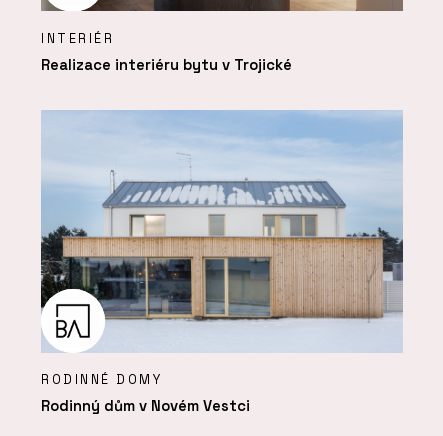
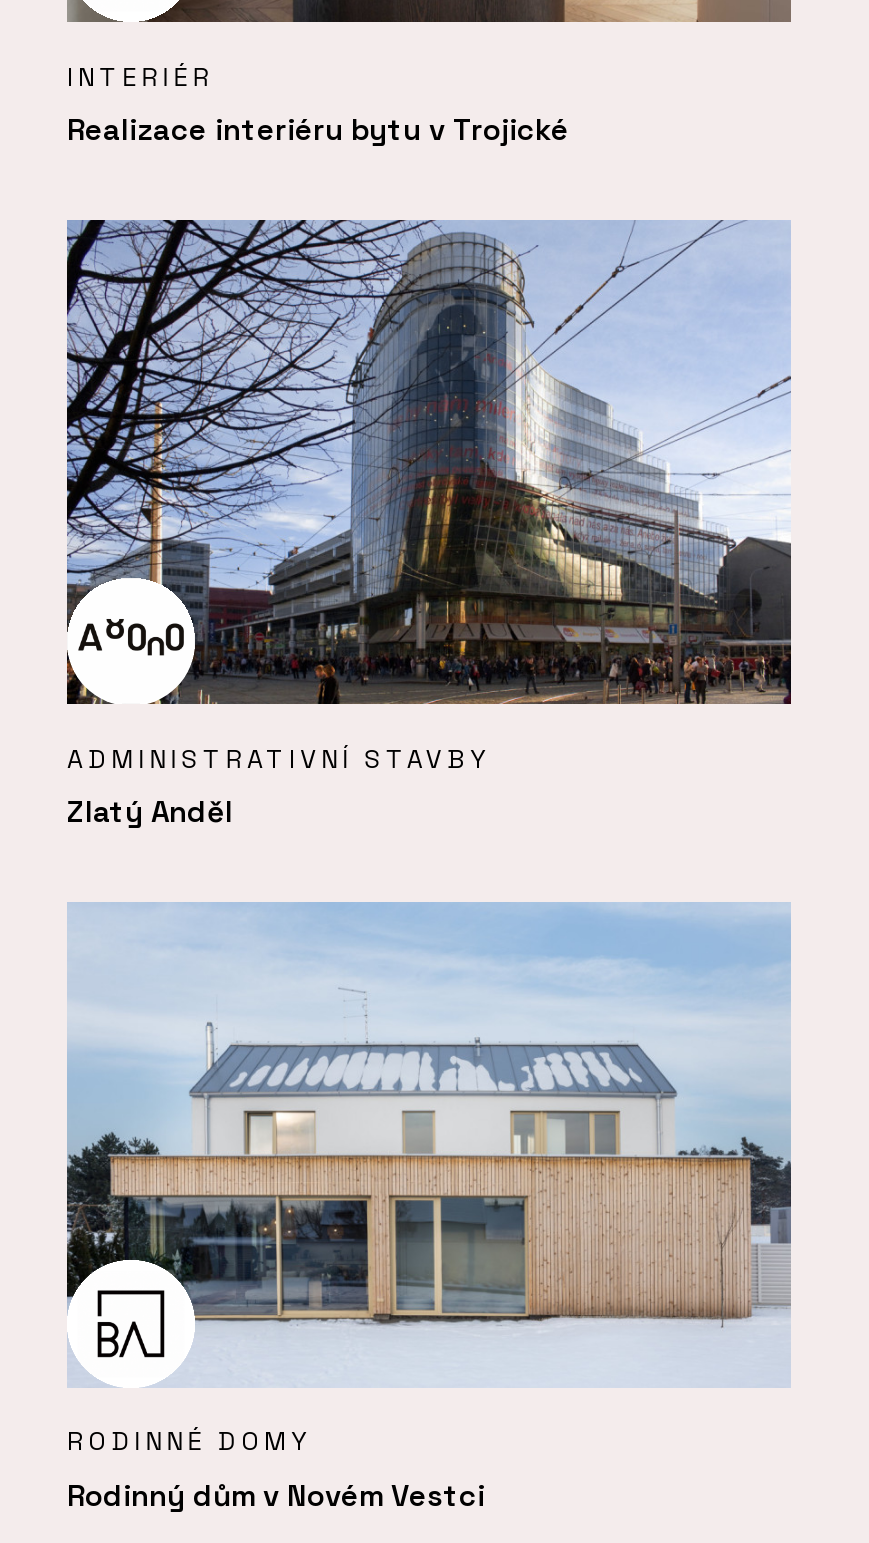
none -> [65,218,793,831] [image] | ADMINISTRATIVNÍ STAVBY | Zlatý Anděl

